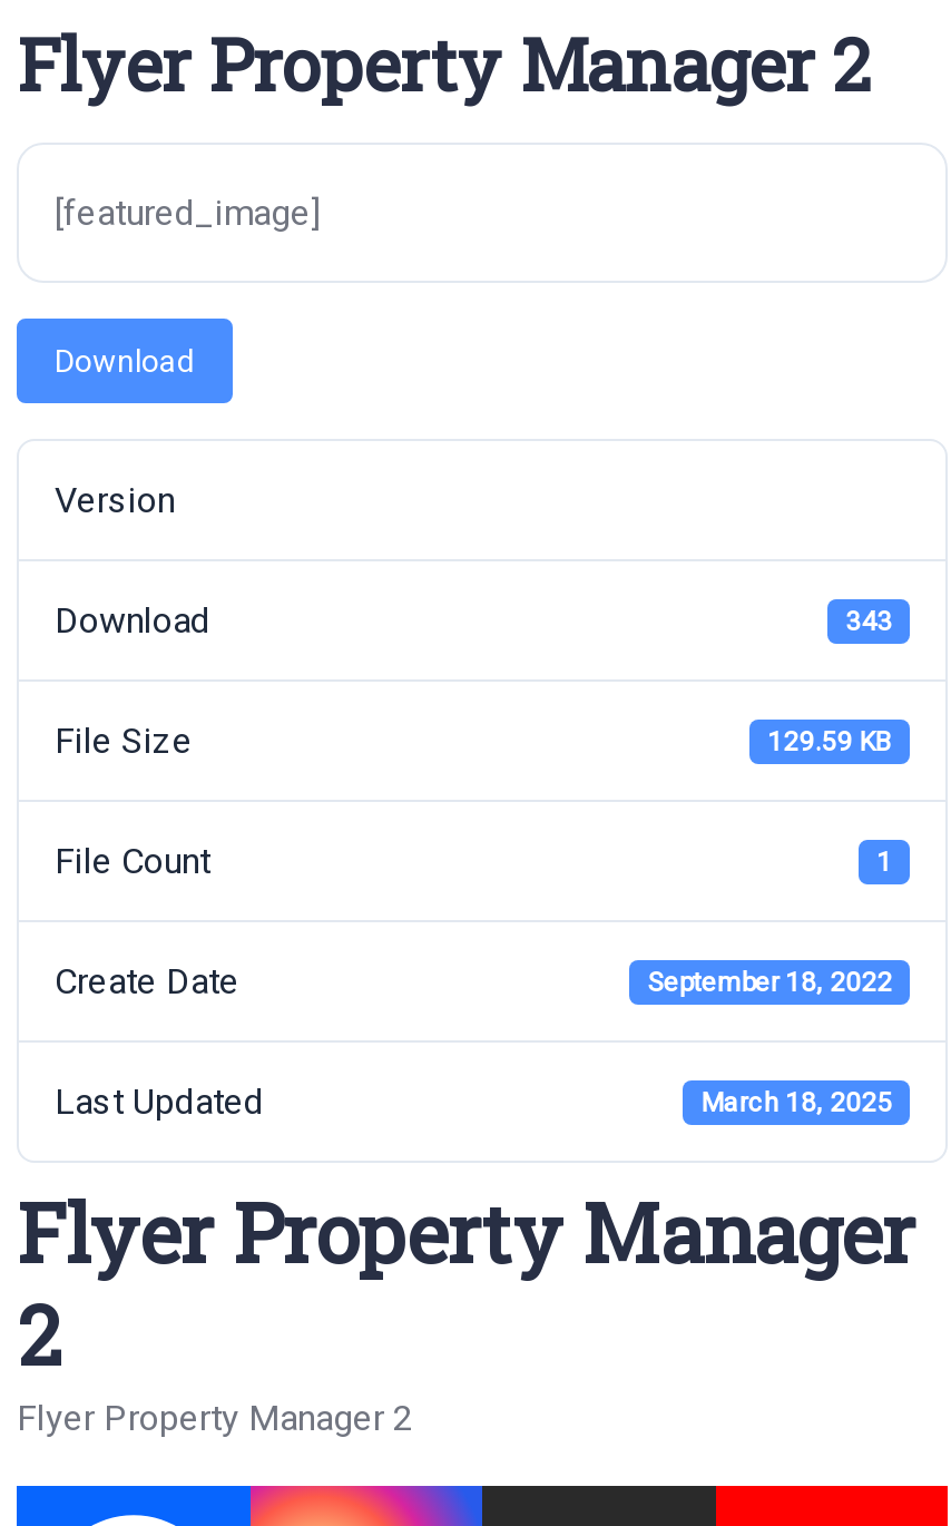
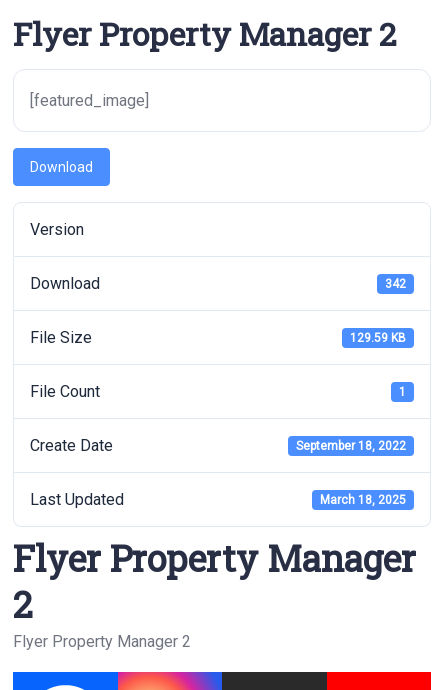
[846,606,892,637] 343 -> [385,277,406,291] 342

